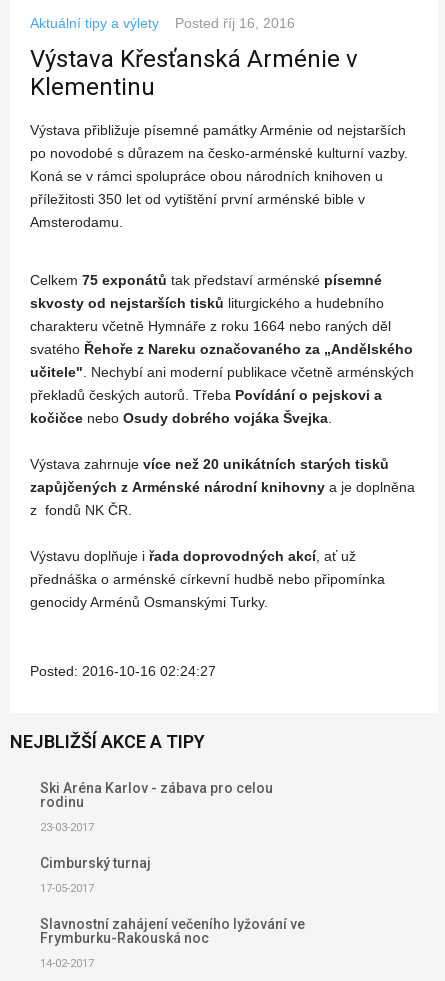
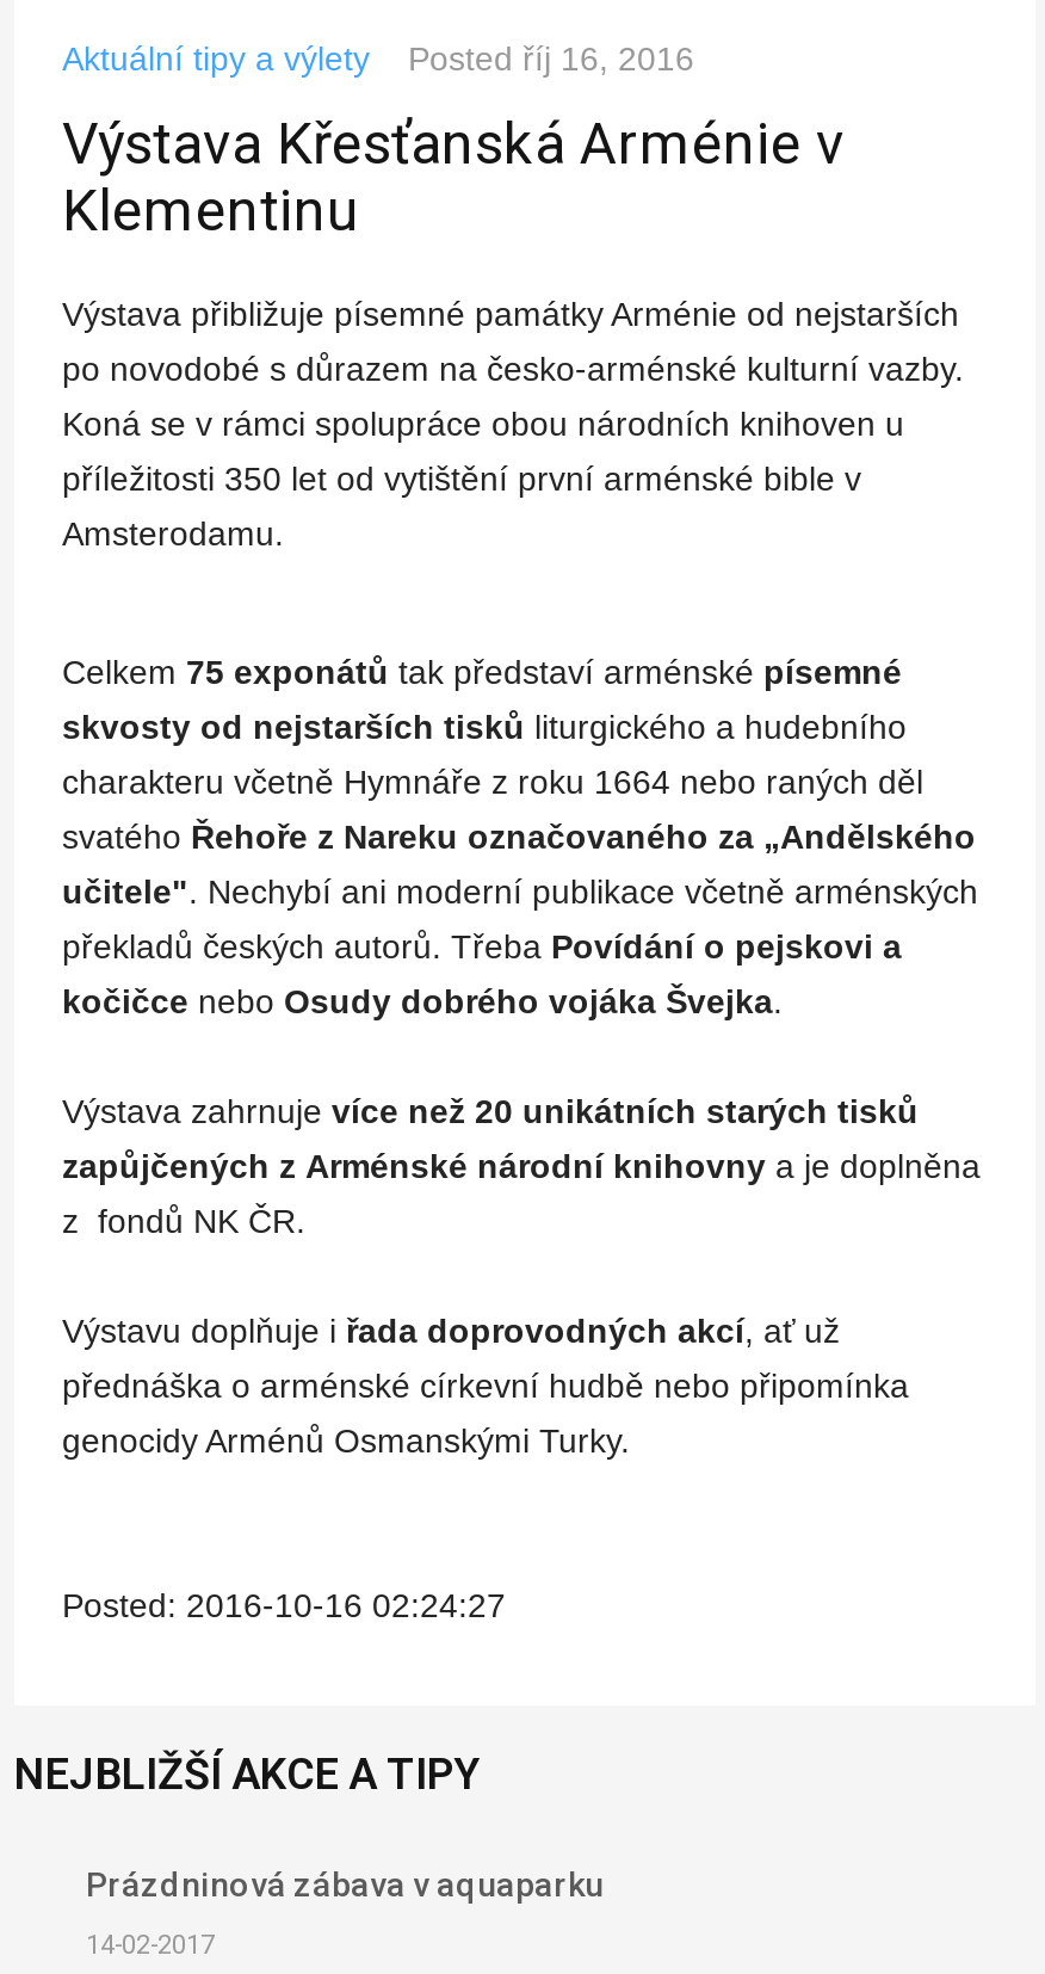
[40,780,305,946] Ski Aréna Karlov - zábava pro celou | rodinu | 23-03-2017 | Cimburský turnaj | 17-05-2017 | Slavnostní zahájení večeního lyžování ve | Frymburku-Rakouská noc -> [86,1866,604,1905] Prázdninová zábava v aquaparku

